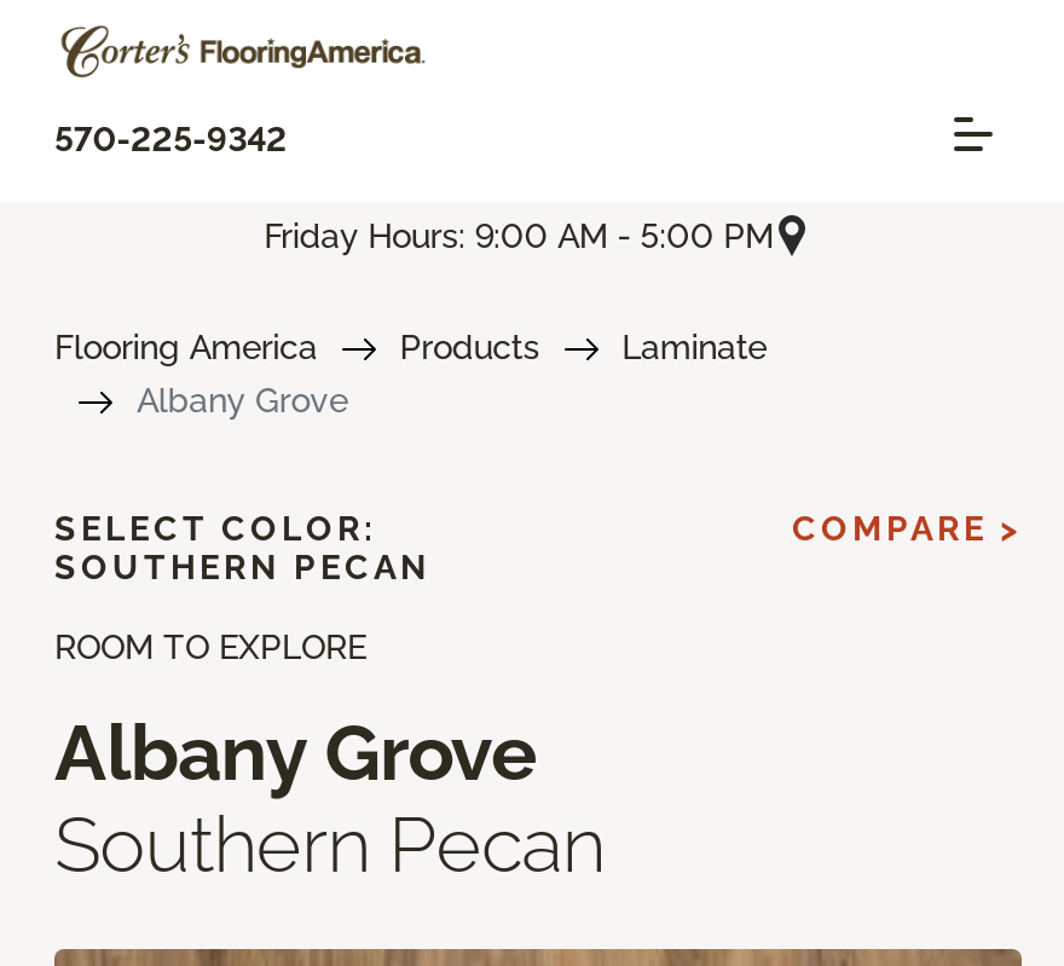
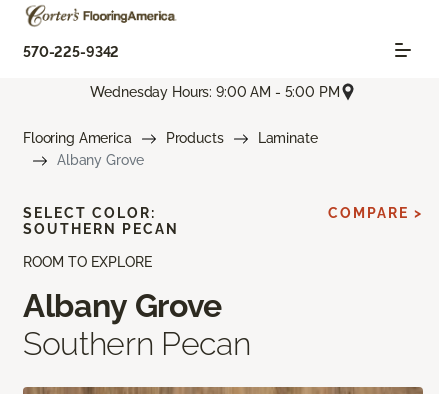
[264,216,773,254] Friday Hours: 9:00 AM - 5:00 PM -> [90,84,340,100] Wednesday Hours: 9:00 AM - 5:00 PM

